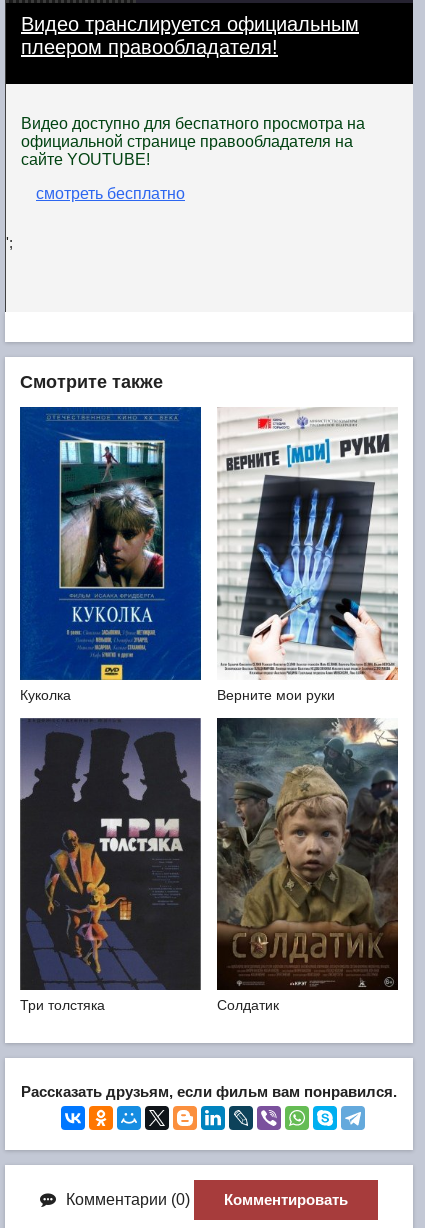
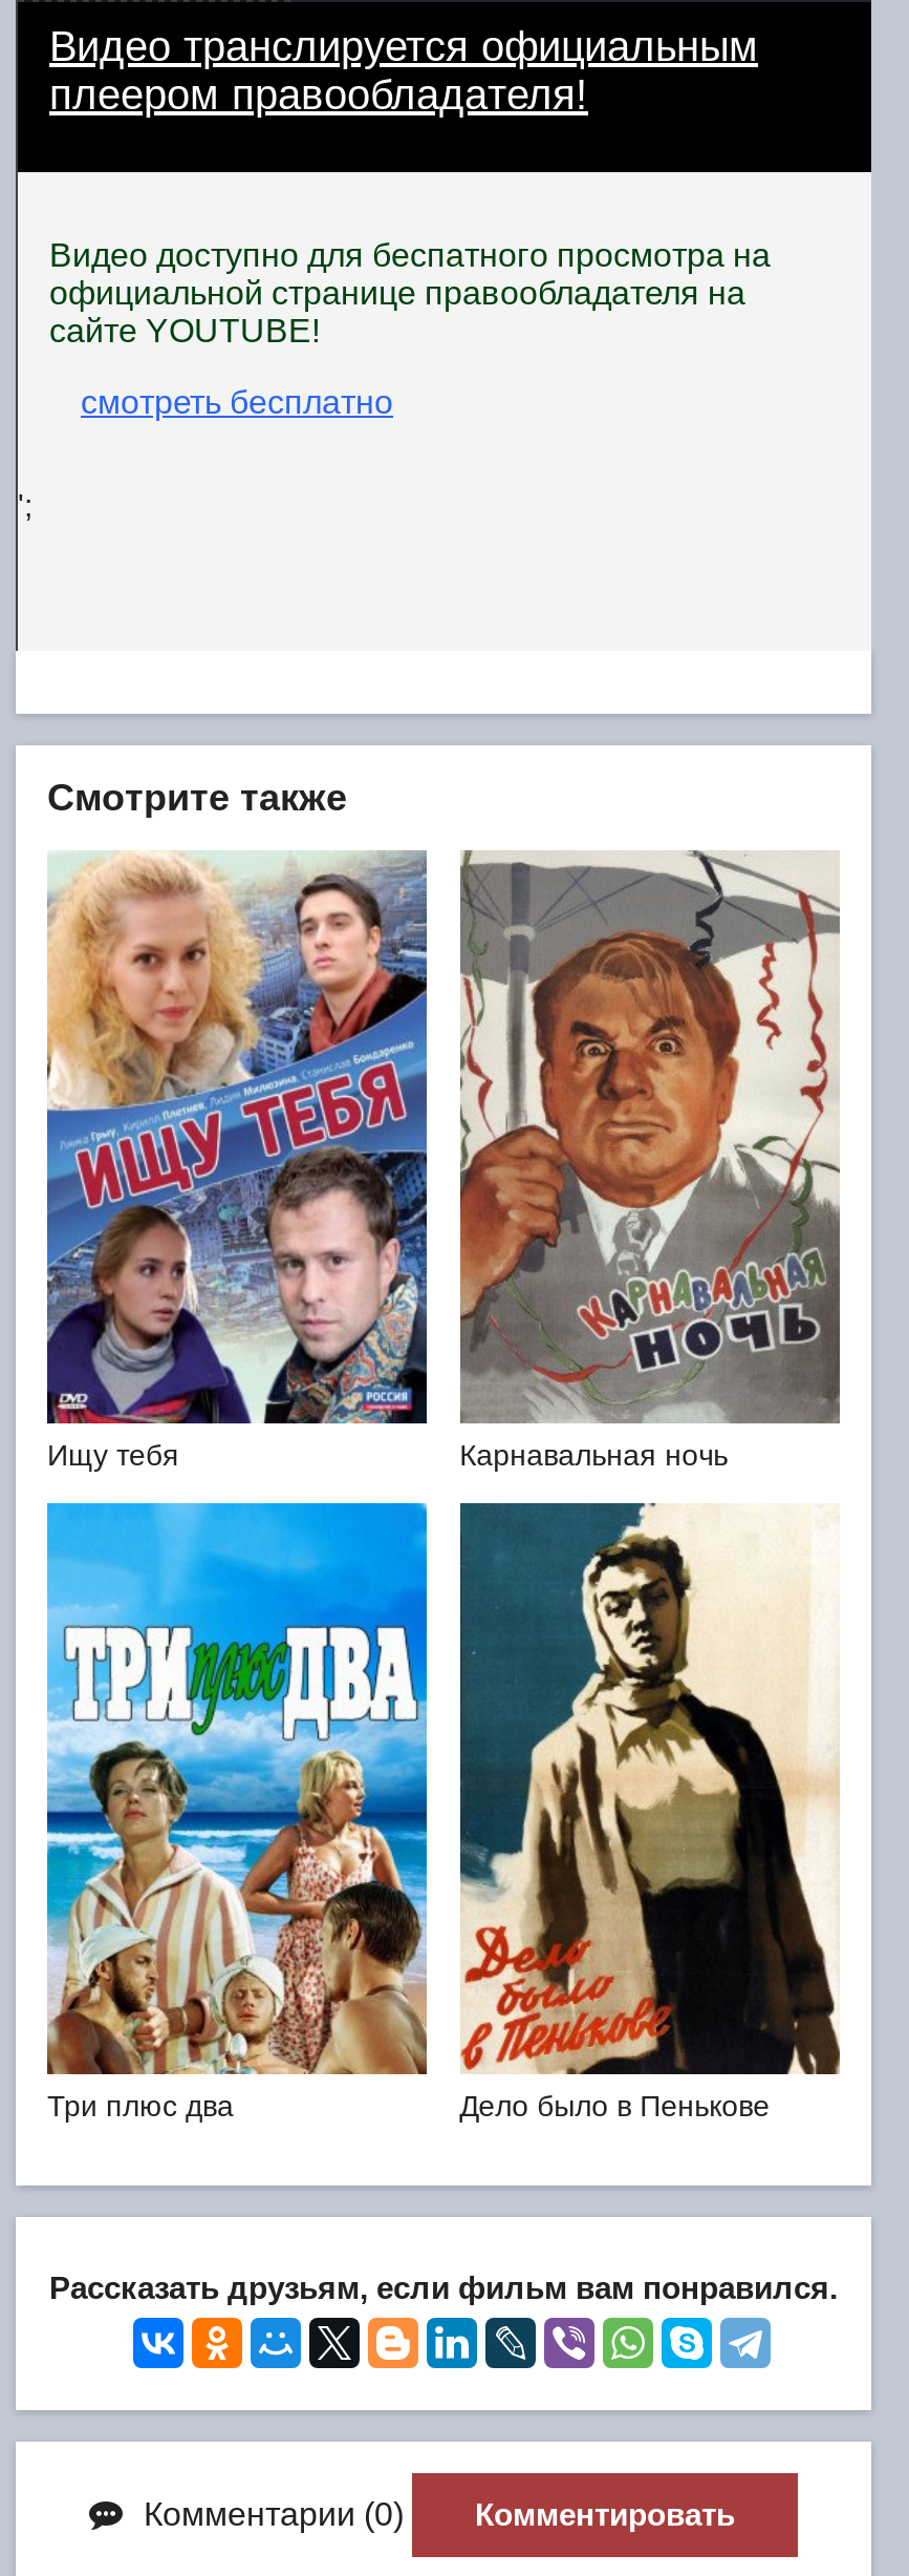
[19,406,335,703] [image] | Куколка | Верните мои руки -> [45,850,728,1471] [image] | Ищу тебя | Карнавальная ночь
[217,408,398,680] [image] -> [458,850,842,1426] [image]
[19,717,279,1013] [image] | Три толстяка | Солдатик -> [45,1501,770,2122] [image] | Три плюс два | Дело было в Пенькове
[216,717,399,990] [image] -> [460,1503,842,2074] [image]

